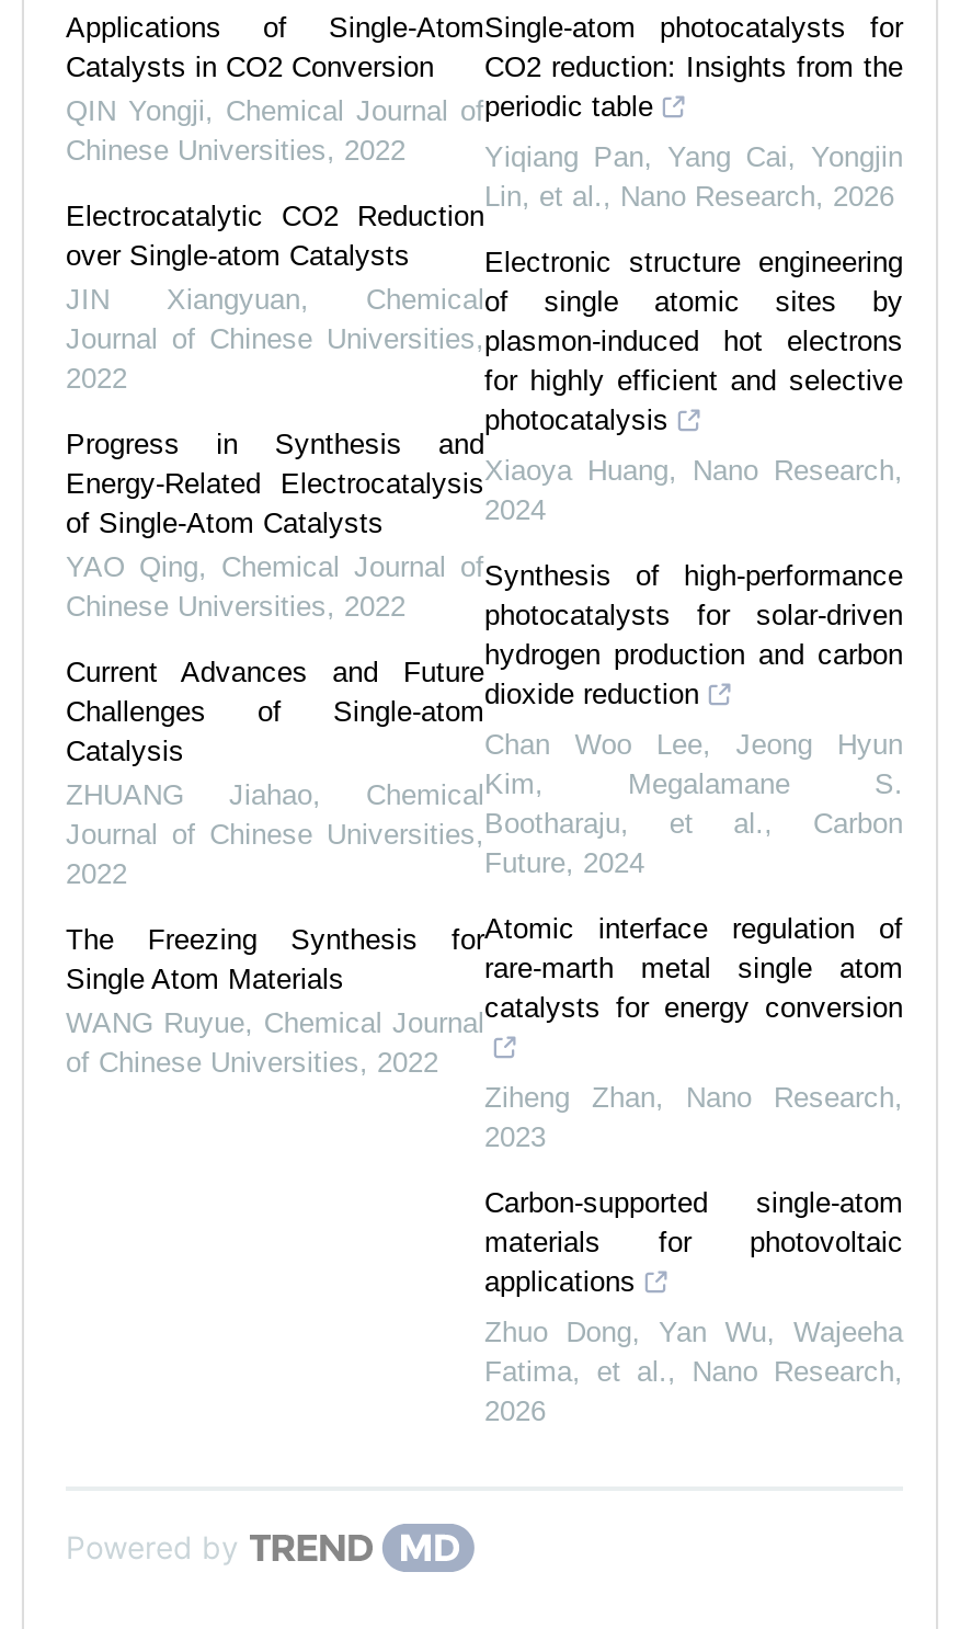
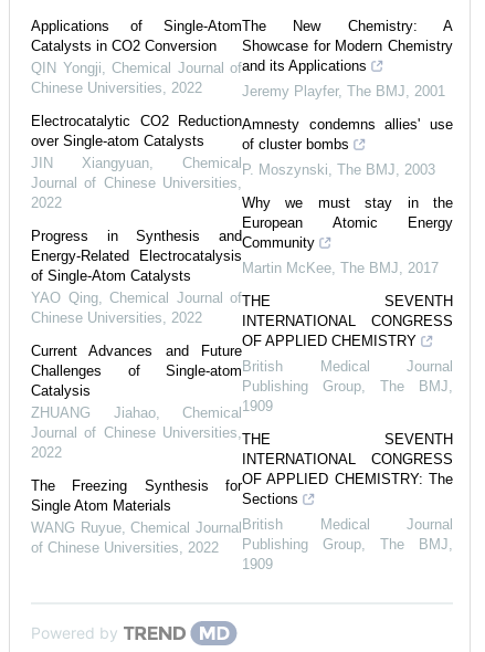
[484,10,903,122] Single-atom photocatalysts for | CO2 reduction: Insights from the | periodic table -> [242,17,453,73] The New Chemistry: A | Showcase for Modern Chemistry | and its Applications
[484,139,903,212] Yiqiang Pan, Yang Cai, Yongjin | Lin, et al., Nano Research, 2026 -> [242,82,445,99] Jeremy Playfer, The BMJ, 2001
[484,244,903,435] Electronic structure engineering | of single atomic sites by | plasmon-induced hot electrons | for highly efficient and selective | photocatalysis -> [242,115,453,152] Amnesty condemns allies' use | of cluster bombs
[484,453,903,525] Xiaoya Huang, Nano Research, | 2024 -> [242,161,435,177] P. Moszynski, The BMJ, 2003
[484,558,903,709] Synthesis of high-performance | photocatalysts for solar-driven | hydrogen production and carbon | dioxide reduction -> [242,194,453,250] Why we must stay in the | European Atomic Energy | Community
[484,727,903,878] Chan Woo Lee, Jeong Hyun | Kim, Megalamane S. | Bootharaju, et al., Carbon | Future, 2024 -> [242,259,439,276] Martin McKee, The BMJ, 2017
[484,911,903,1023] Atomic interface regulation of | rare-marth metal single atom | catalysts for energy conversion -> [242,292,453,349] THE SEVENTH | INTERNATIONAL CONGRESS | OF APPLIED CHEMISTRY
[484,1080,903,1152] Ziheng Zhan, Nano Research, | 2023 -> [242,357,453,414] British Medical Journal | Publishing Group, The BMJ, | 1909
[484,1185,903,1297] Carbon-supported single-atom | materials for photovoltaic | applications -> [242,430,453,507] THE SEVENTH | INTERNATIONAL CONGRESS | OF APPLIED CHEMISTRY: The | Sections
[484,1314,903,1426] Zhuo Dong, Yan Wu, Wajeeha | Fatima, et al., Nano Research, | 2026 -> [242,516,453,572] British Medical Journal | Publishing Group, The BMJ, | 1909

